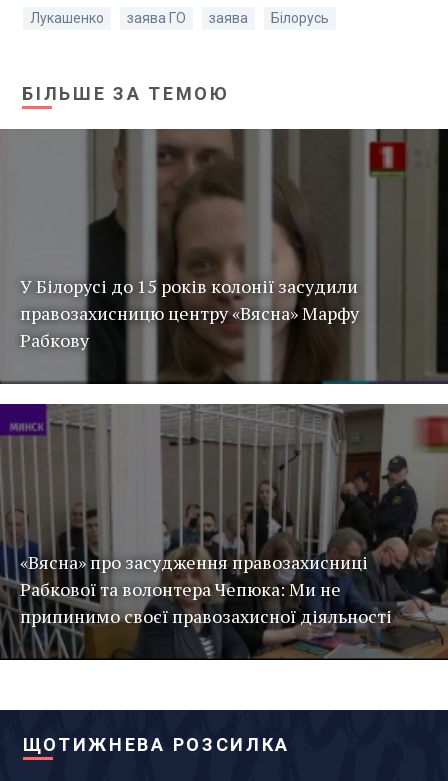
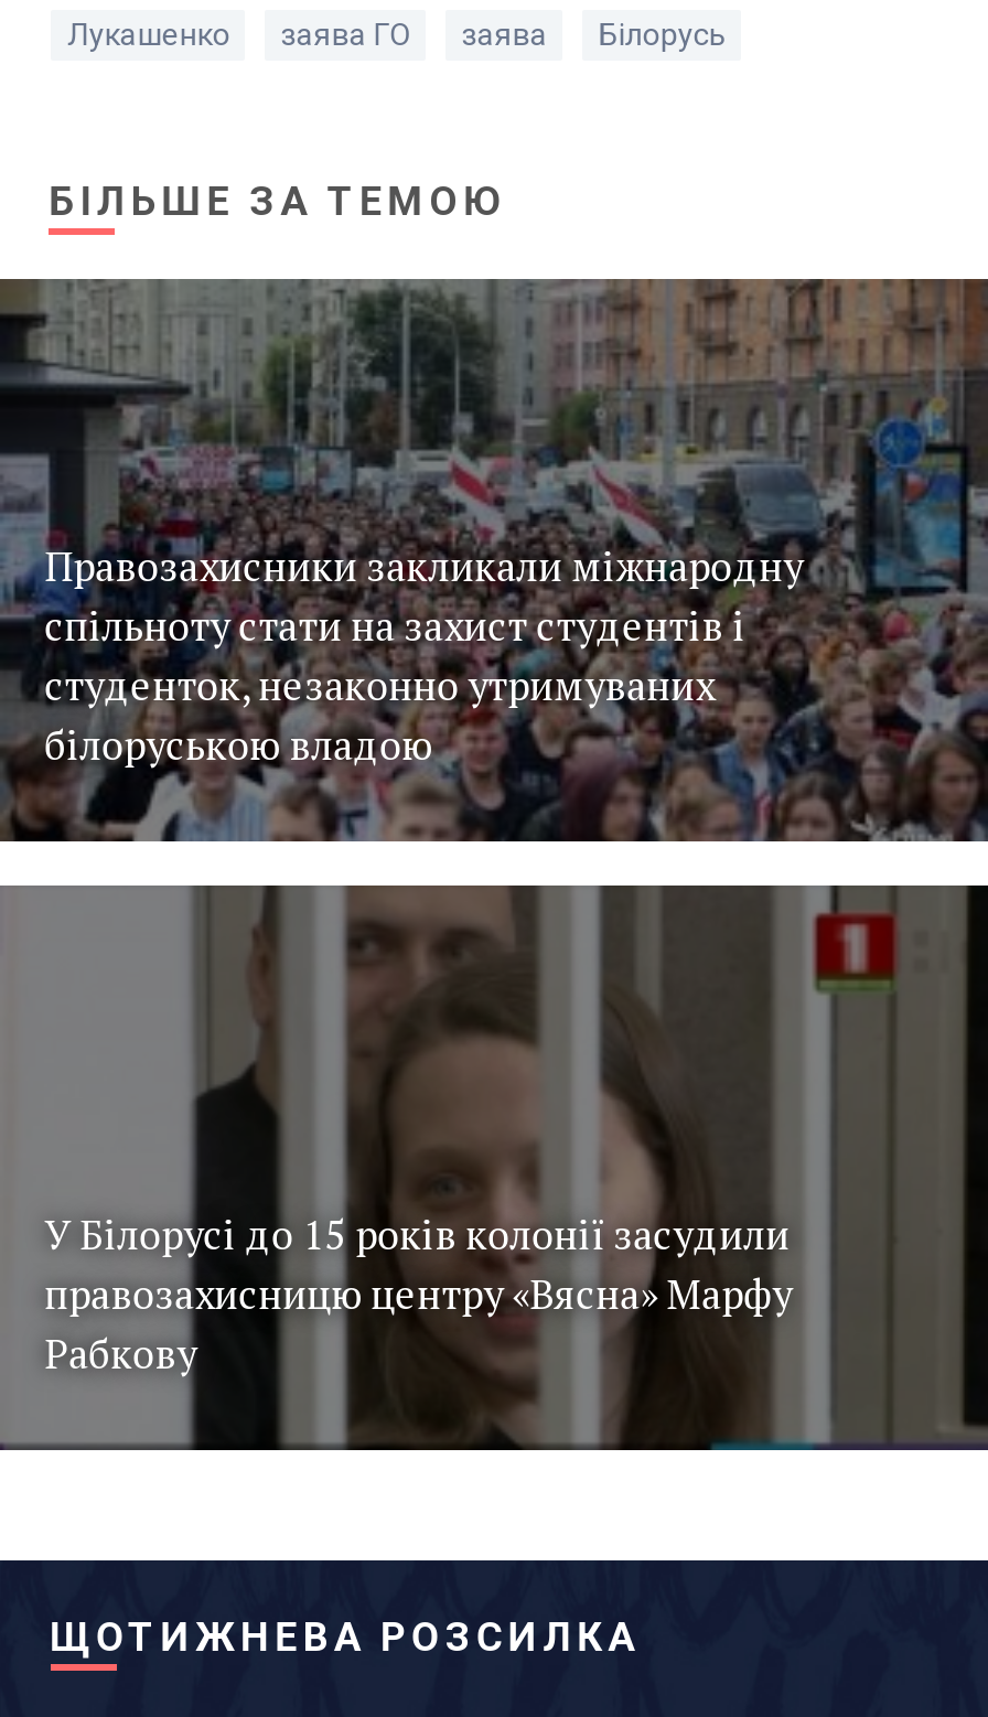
none -> [7,279,981,844] [image] | Правозахисники закликали міжнародну | спільноту стати на захист студентів і | студенток, незаконно утримуваних | білоруською владою
moved [20,128,359,352] -> [45,886,792,1379]: [image] | У Білорусі до 15 років колонії засудили | правозахисницю центру «Вясна» Марфу | Рабкову
moved [156,328,250,384] -> [344,1327,551,1450]: [image]
[3,403,445,660] [image] | «Вясна» про засудження правозахисниці | Рабкової та волонтера Чепюка: Ми не | припинимо своєї правозахисної діяльності -> none

